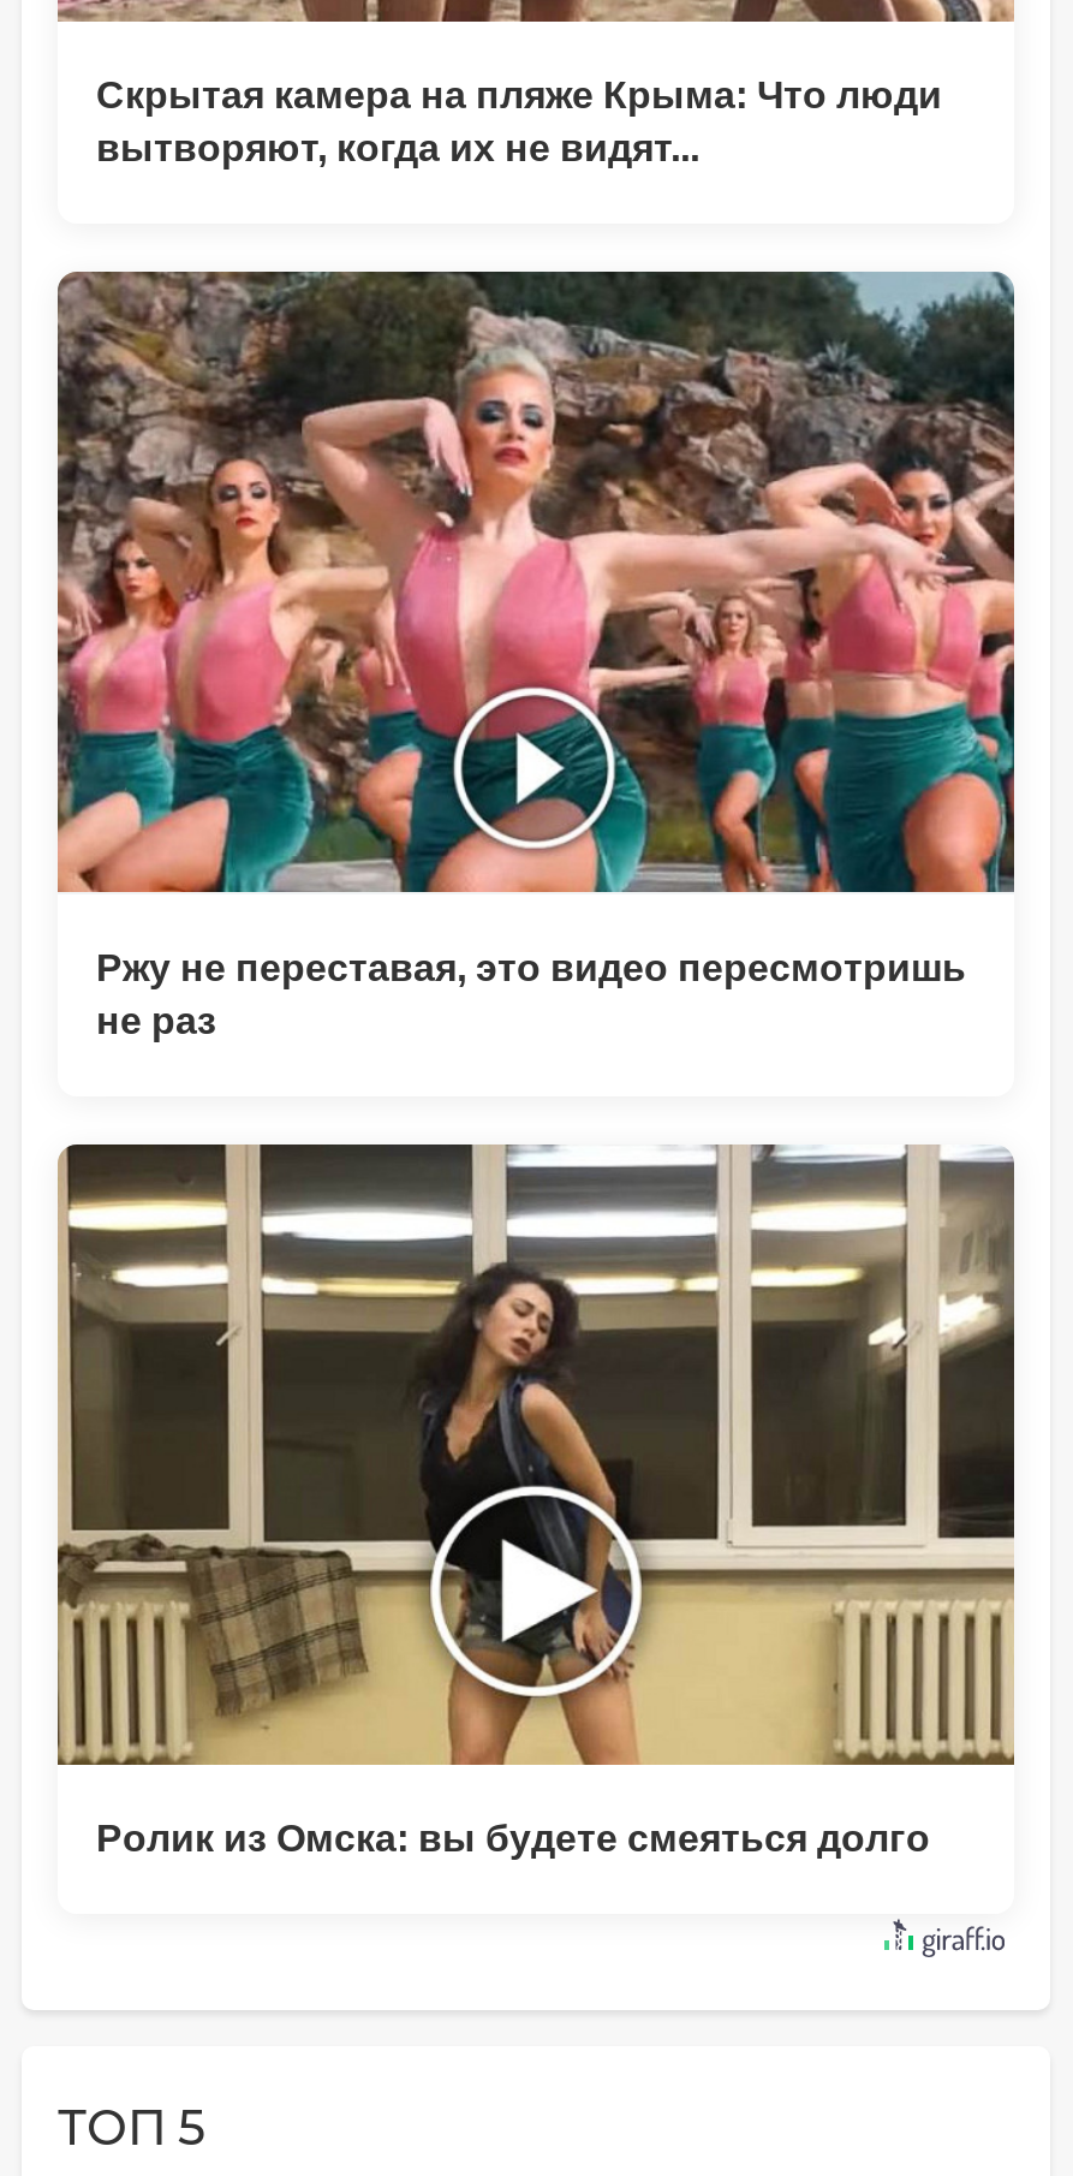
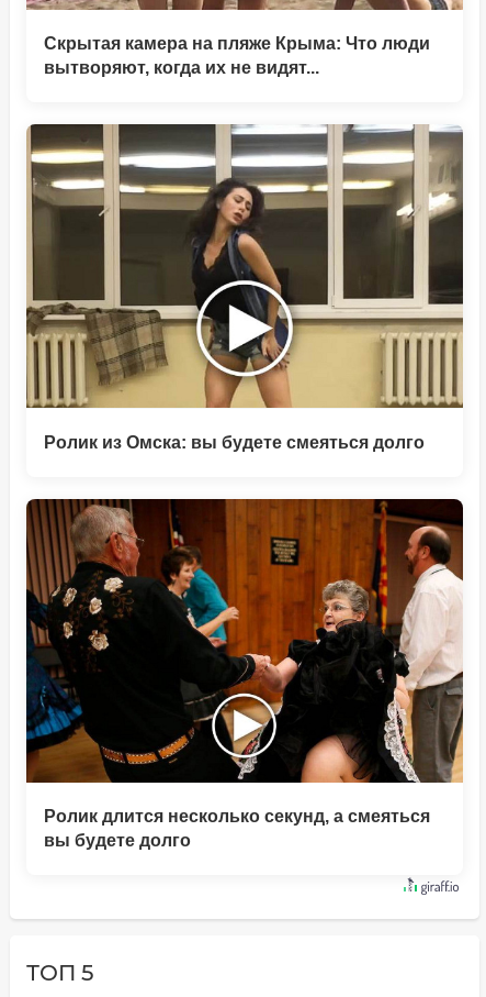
[58,269,1017,1040] [image] | Ржу не переставая, это видео пересмотришь | не раз -> none
moved [55,1142,1019,1859] -> [25,123,465,451]: [image] | Ролик из Омска: вы будете смеяться долго
none -> [25,498,464,850] [image] | Ролик длится несколько секунд, а смеяться | вы будете долго

